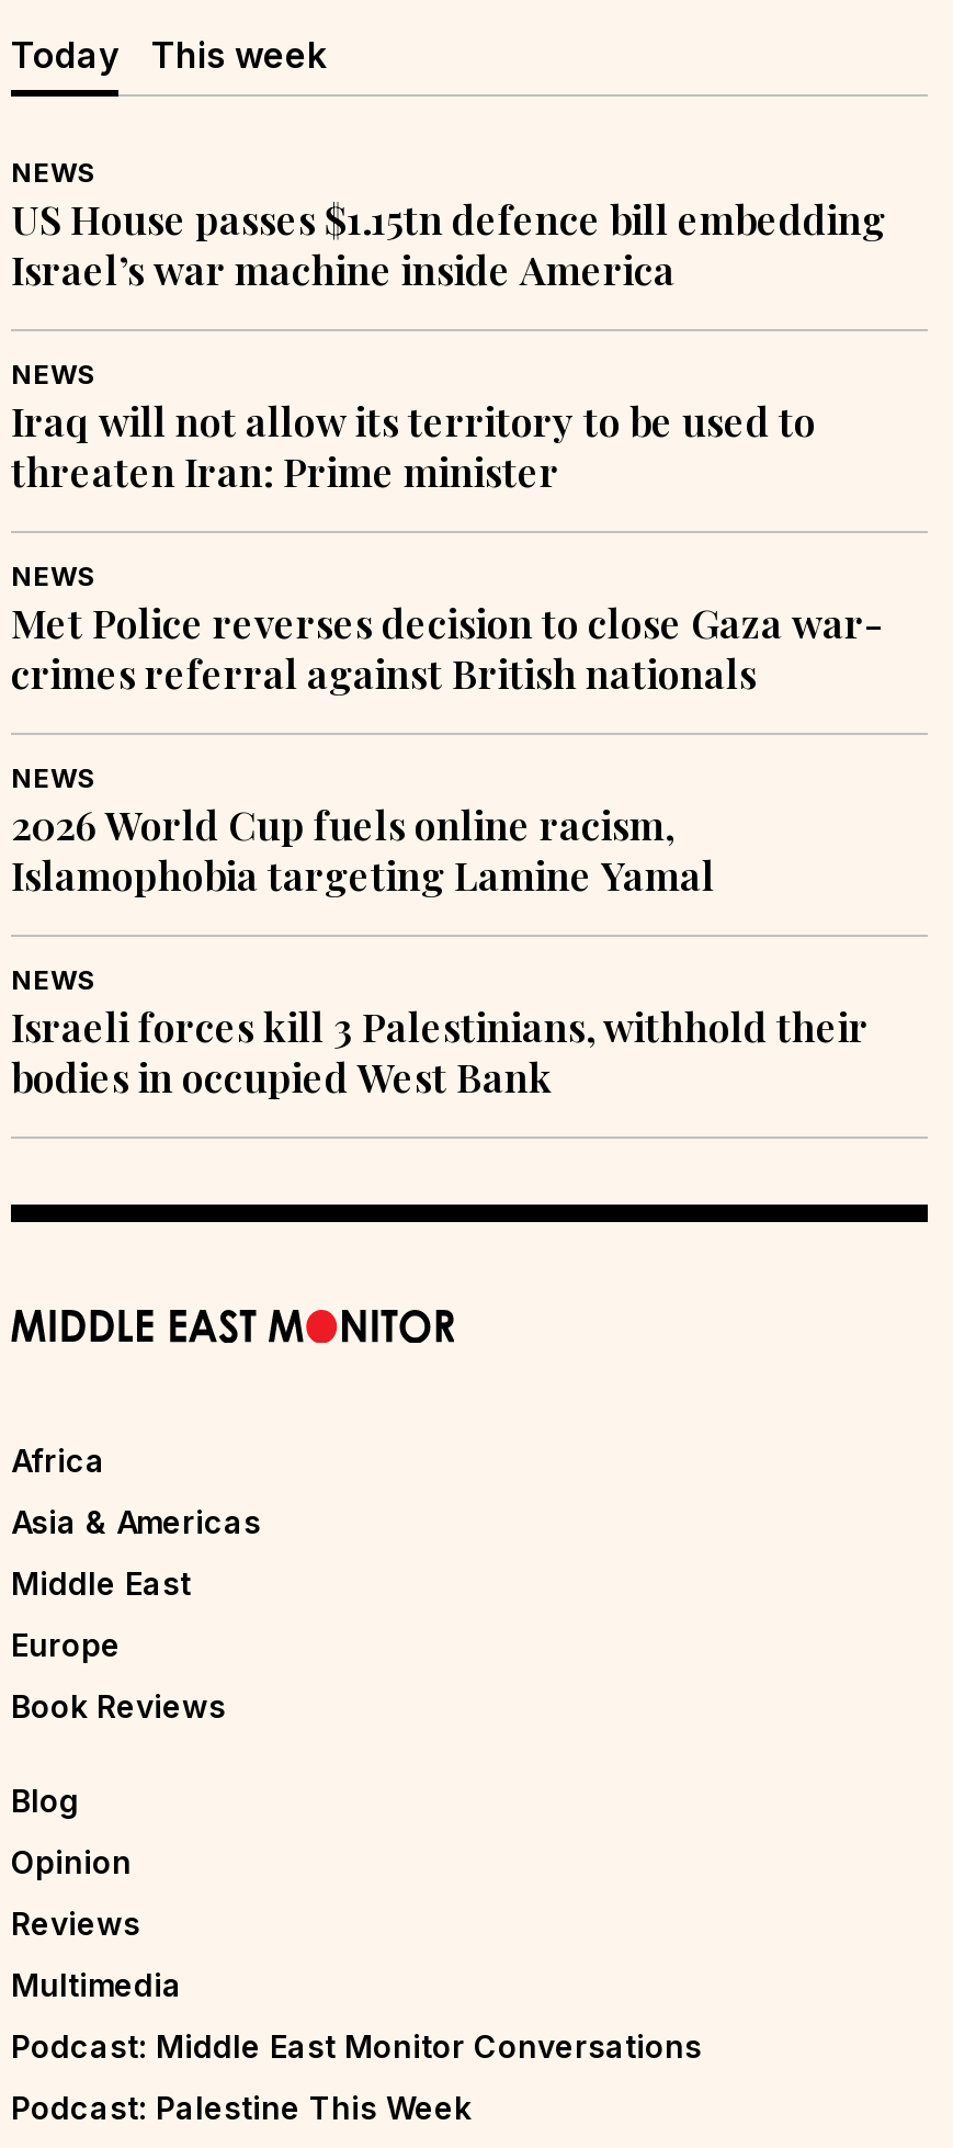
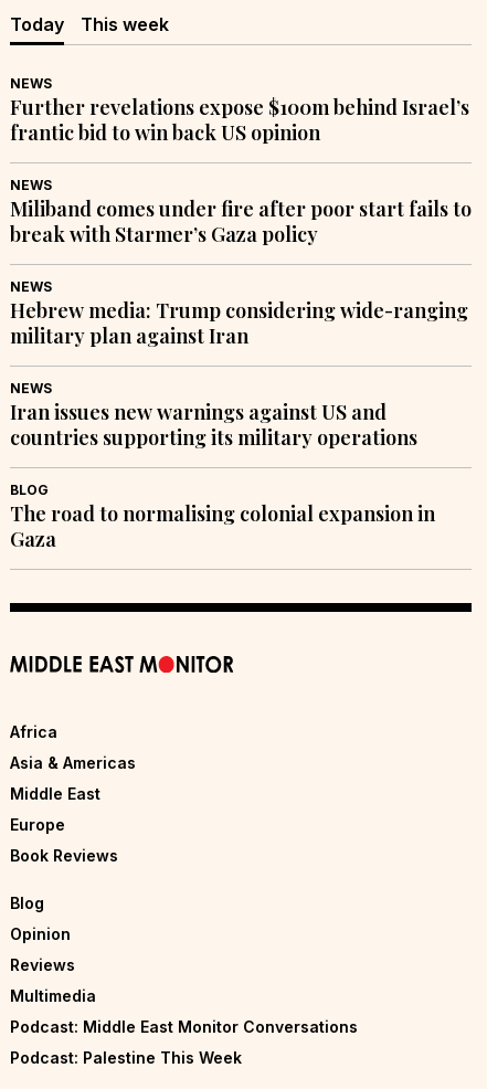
[11,193,886,296] US House passes $1.15tn defence bill embedding | Israel’s war machine inside America -> [10,94,469,146] Further revelations expose $100m behind Israel’s | frantic bid to win back US opinion
[11,395,816,498] Iraq will not allow its territory to be used to | threaten Iran: Prime minister -> [10,196,472,248] Miliband comes under fire after poor start fails to | break with Starmer’s Gaza policy
[11,597,882,700] Met Police reverses decision to close Gaza war- | crimes referral against British nationals -> [10,297,468,349] Hebrew media: Trump considering wide-ranging | military plan against Iran
[11,799,715,902] 2026 World Cup fuels online racism, | Islamophobia targeting Lamine Yamal -> [10,399,417,451] Iran issues new warnings against US and | countries supporting its military operations
[11,963,869,1104] NEWS | Israeli forces kill 3 Palestinians, withhold their | bodies in occupied West Bank -> [10,482,435,552] BLOG | The road to normalising colonial expansion in | Gaza

